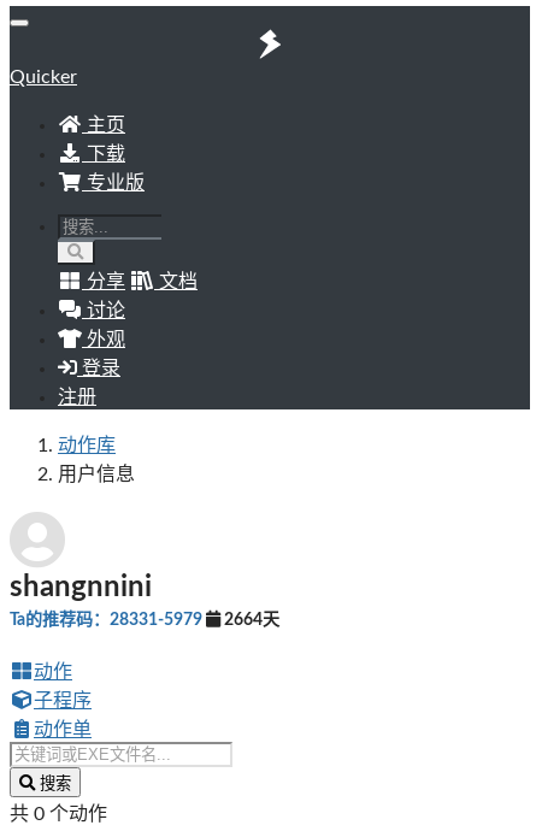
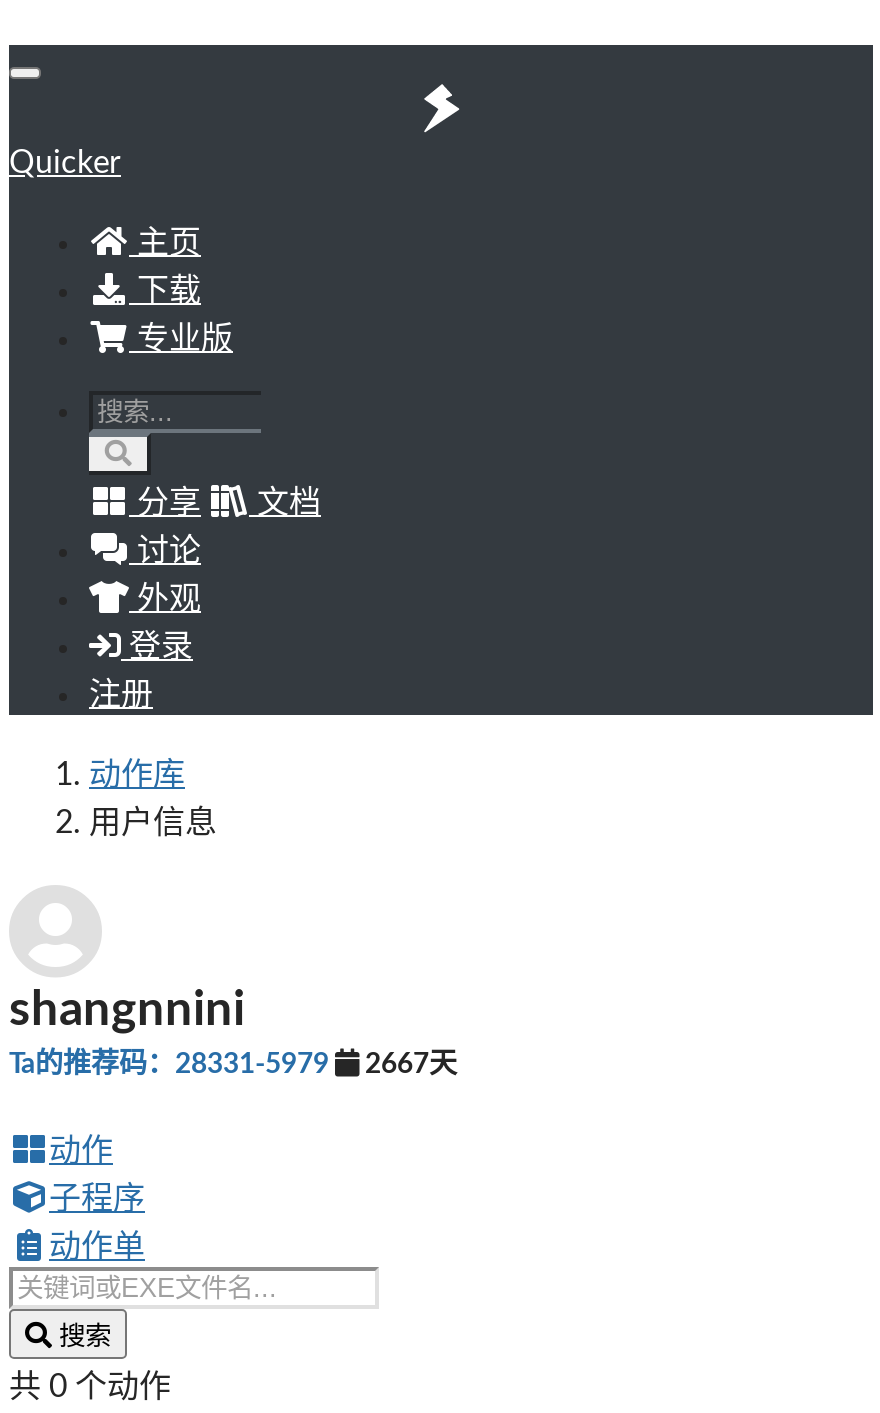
[10,612,279,629] Ta的推荐码：28331-5979 2664天 -> [9,1051,457,1079] Ta的推荐码：28331-5979 2667天

